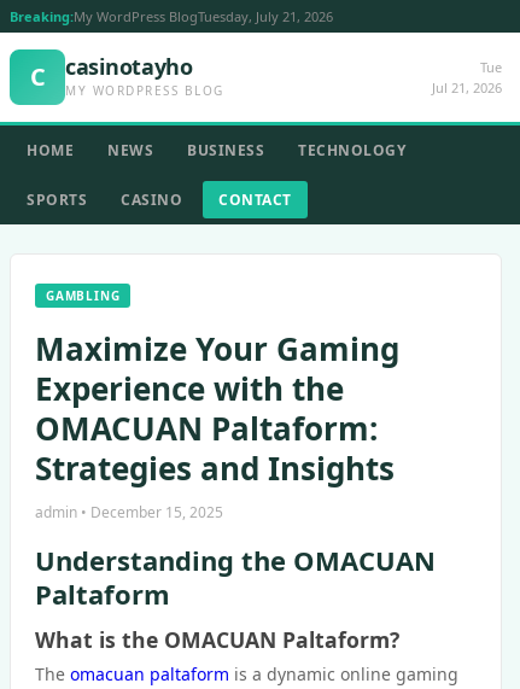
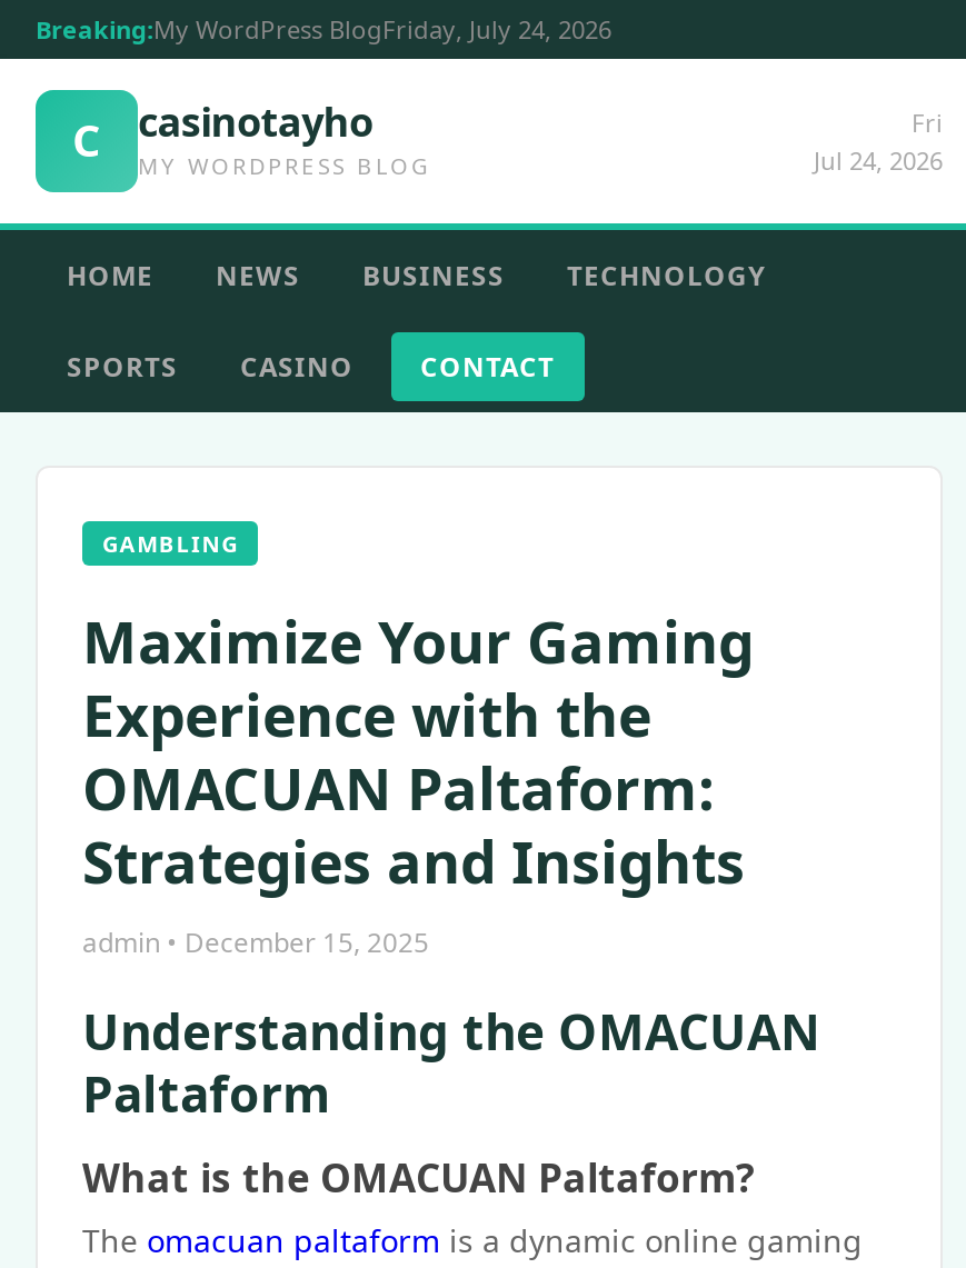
[10,7,333,25] Breaking:My WordPress BlogTuesday, July 21, 2026 -> [36,12,611,46] Breaking:My WordPress BlogFriday, July 24, 2026
[432,58,502,97] Tue | Jul 21, 2026 -> [814,106,943,177] Fri | Jul 24, 2026

